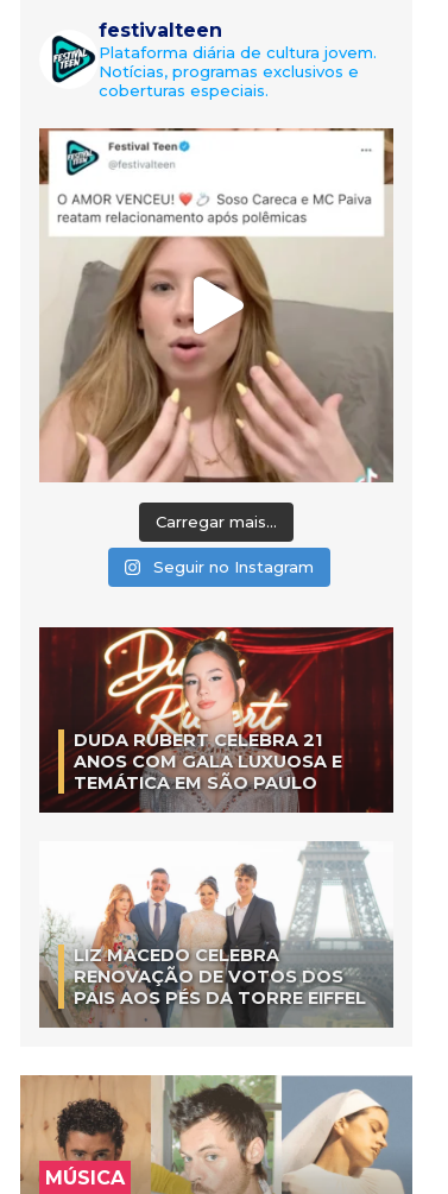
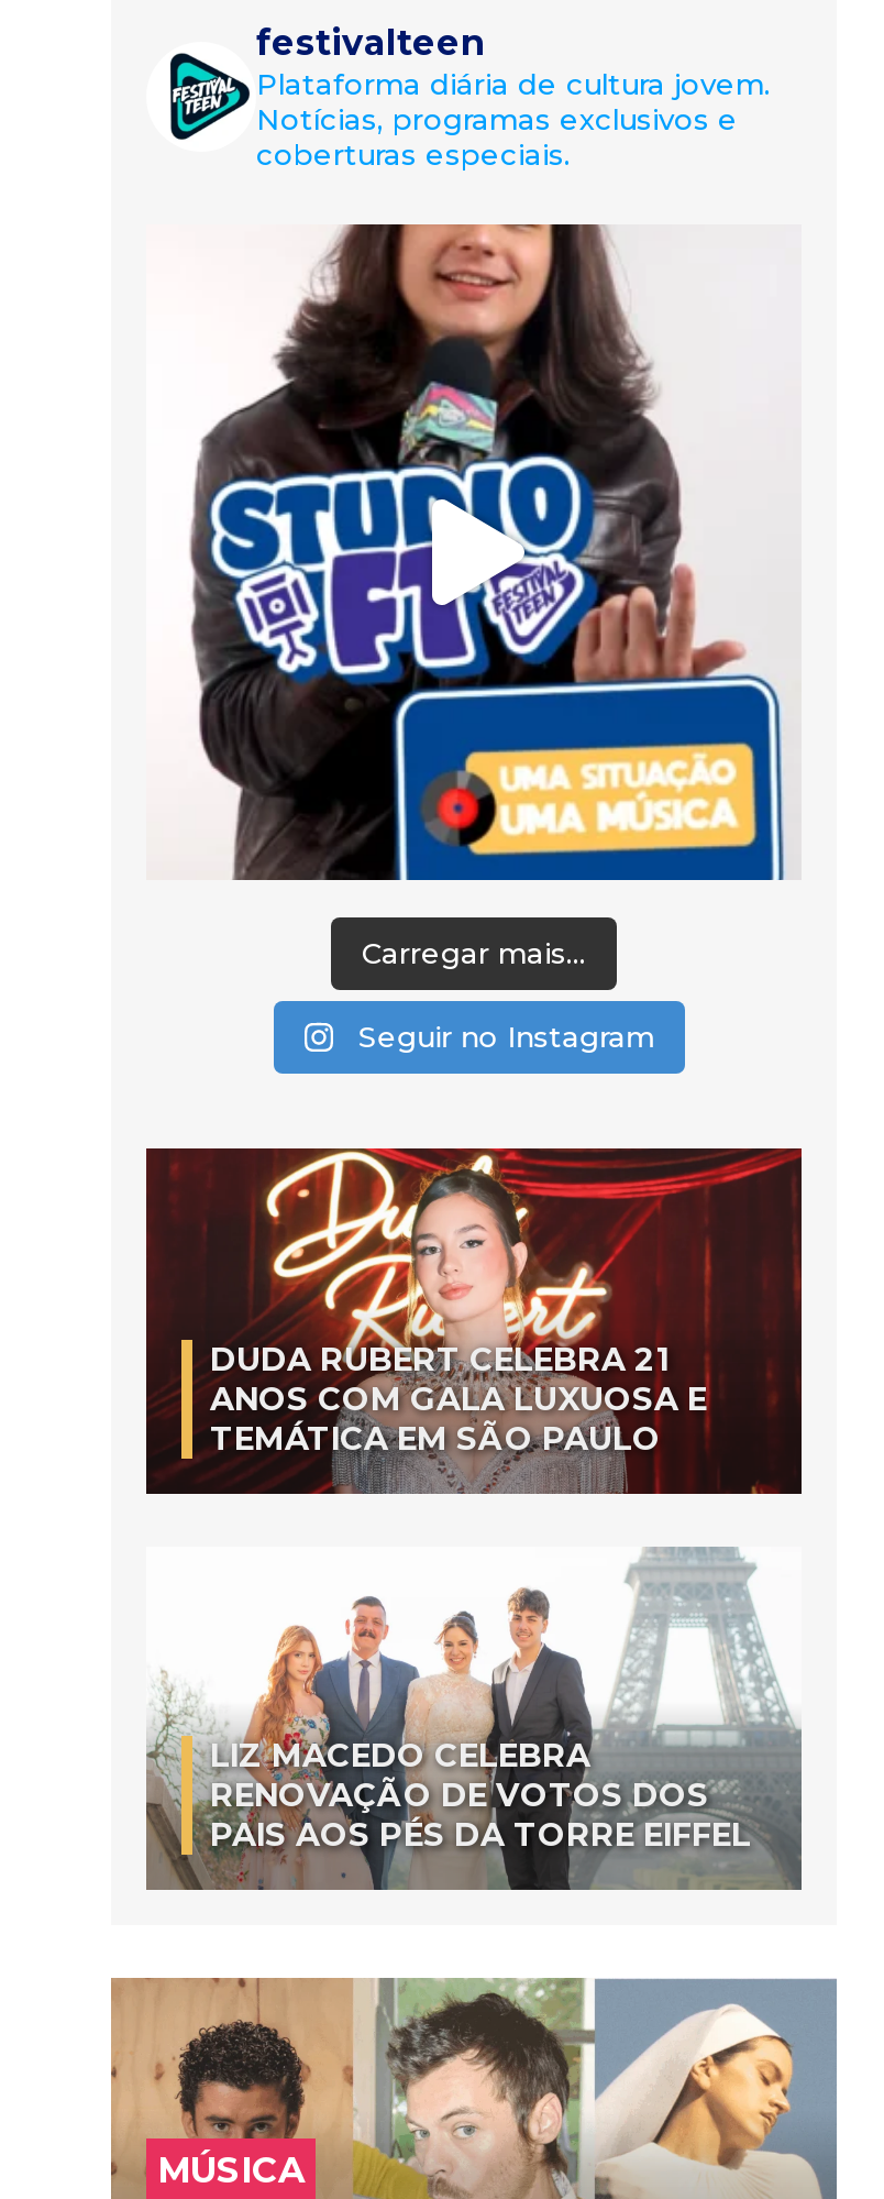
[38,127,395,484] [image] -> [146,222,802,882] [image]

